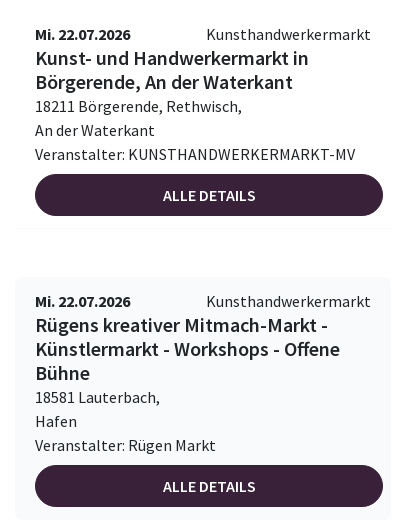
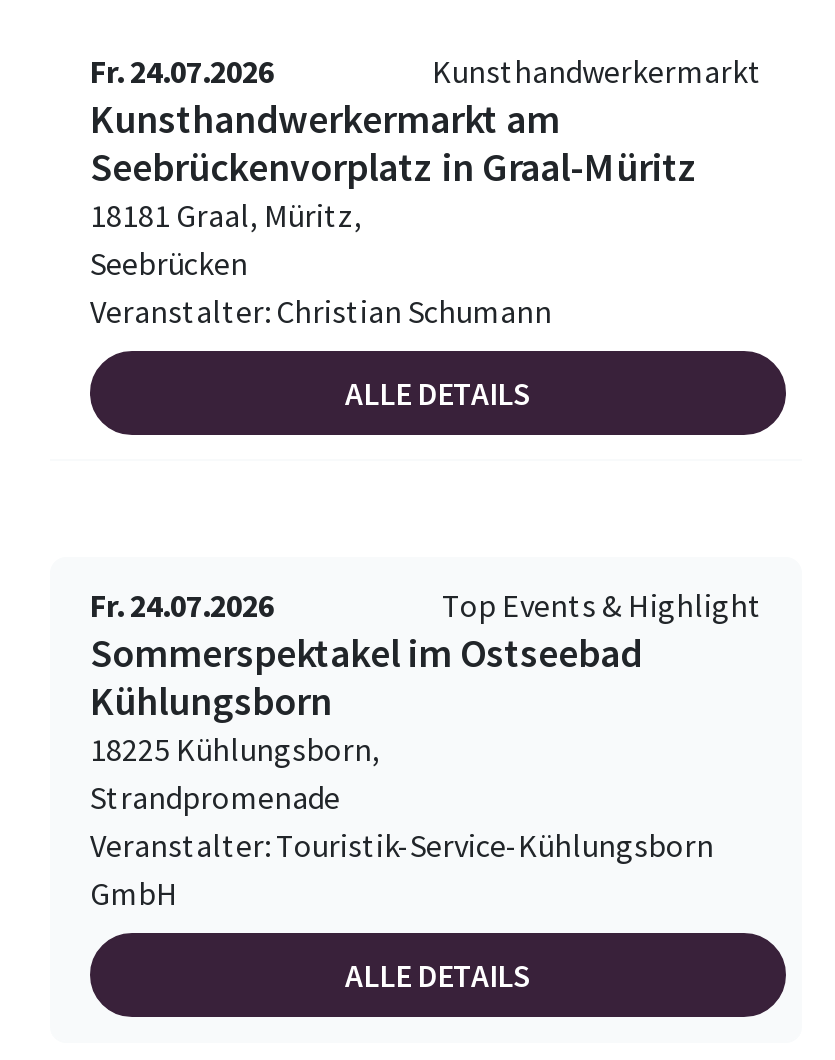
[35,23,130,43] Mi. 22.07.2026 -> [90,51,274,91] Fr. 24.07.2026
[35,44,355,163] Kunst- und Handwerkermarkt in | Börgerende, An der Waterkant | 18211 Börgerende, Rethwisch, | An der Waterkant | Veranstalter: KUNSTHANDWERKERMARKT-MV -> [90,93,698,331] Kunsthandwerkermarkt am | Seebrückenvorplatz in Graal-Müritz | 18181 Graal, Müritz, | Seebrücken | Veranstalter: Christian Schumann
[35,290,371,454] Mi. 22.07.2026 | Kunsthandwerkermarkt | Rügens kreativer Mitmach-Markt - | Künstlermarkt - Workshops - Offene | Bühne | 18581 Lauterbach, | Hafen | Veranstalter: Rügen Markt -> [90,585,762,913] Fr. 24.07.2026 | Top Events & Highlight | Sommerspektakel im Ostseebad | Kühlungsborn | 18225 Kühlungsborn, | Strandpromenade | Veranstalter: Touristik-Service-Kühlungsborn | GmbH

